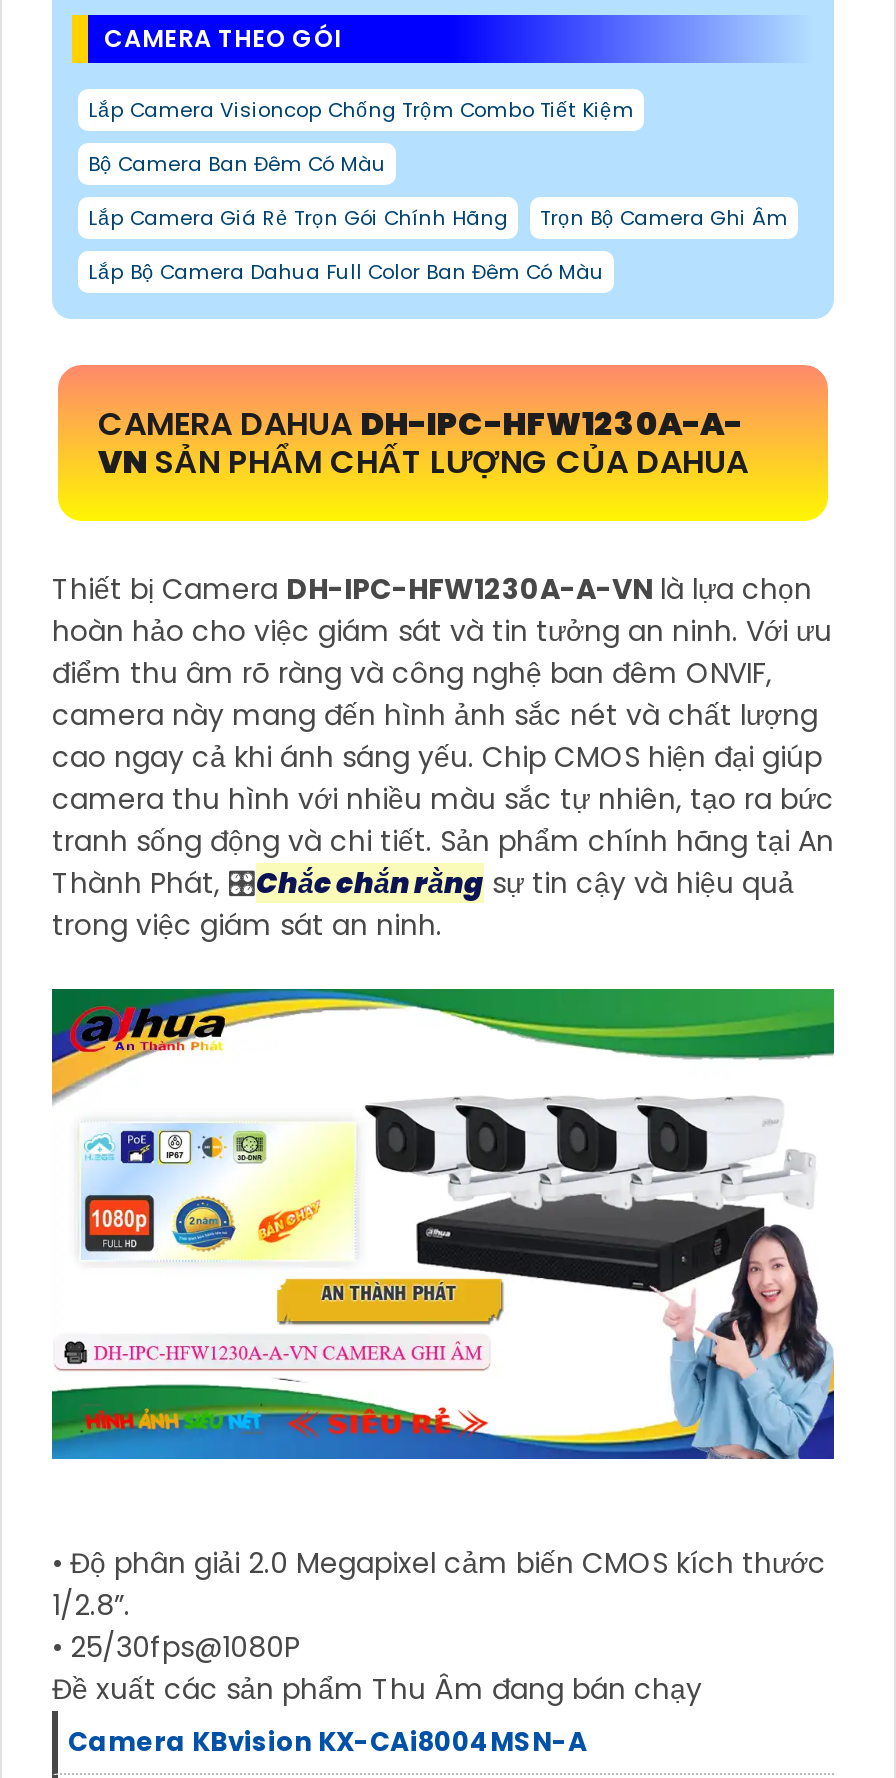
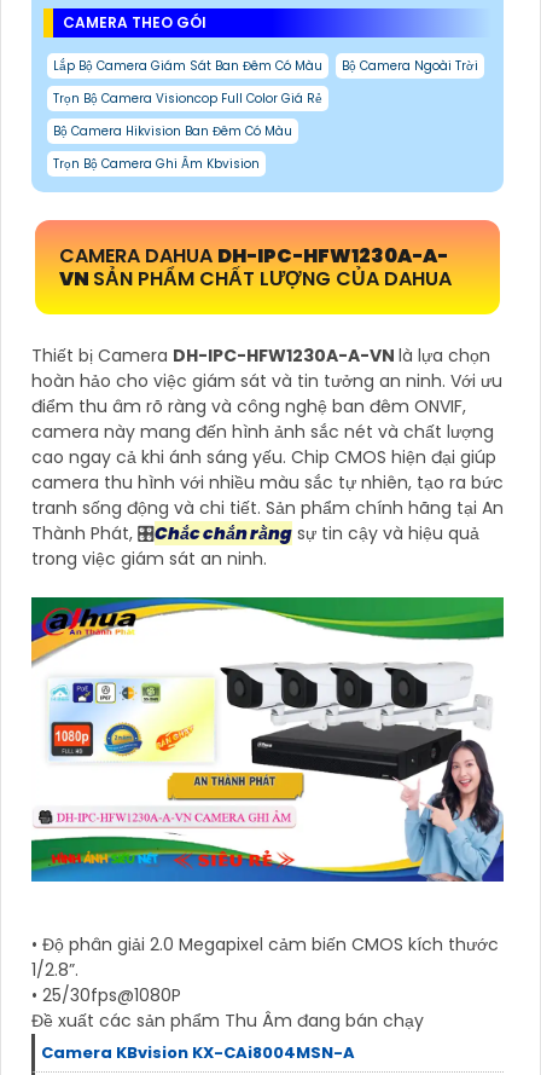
[88,95,634,125] Lắp Camera Visioncop Chống Trộm Combo Tiết Kiệm -> [53,57,478,75] Lắp Bộ Camera Giám Sát Ban Đêm Có Màu | Bộ Camera Ngoài Trời
[88,149,386,179] Bộ Camera Ban Đêm Có Màu -> [53,90,322,108] Trọn Bộ Camera Visioncop Full Color Giá Rẻ
[88,203,788,233] Lắp Camera Giá Rẻ Trọn Gói Chính Hãng | Trọn Bộ Camera Ghi Âm -> [53,122,292,141] Bộ Camera Hikvision Ban Đêm Có Màu
[88,257,604,287] Lắp Bộ Camera Dahua Full Color Ban Đêm Có Màu -> [53,155,260,173] Trọn Bộ Camera Ghi Âm Kbvision

